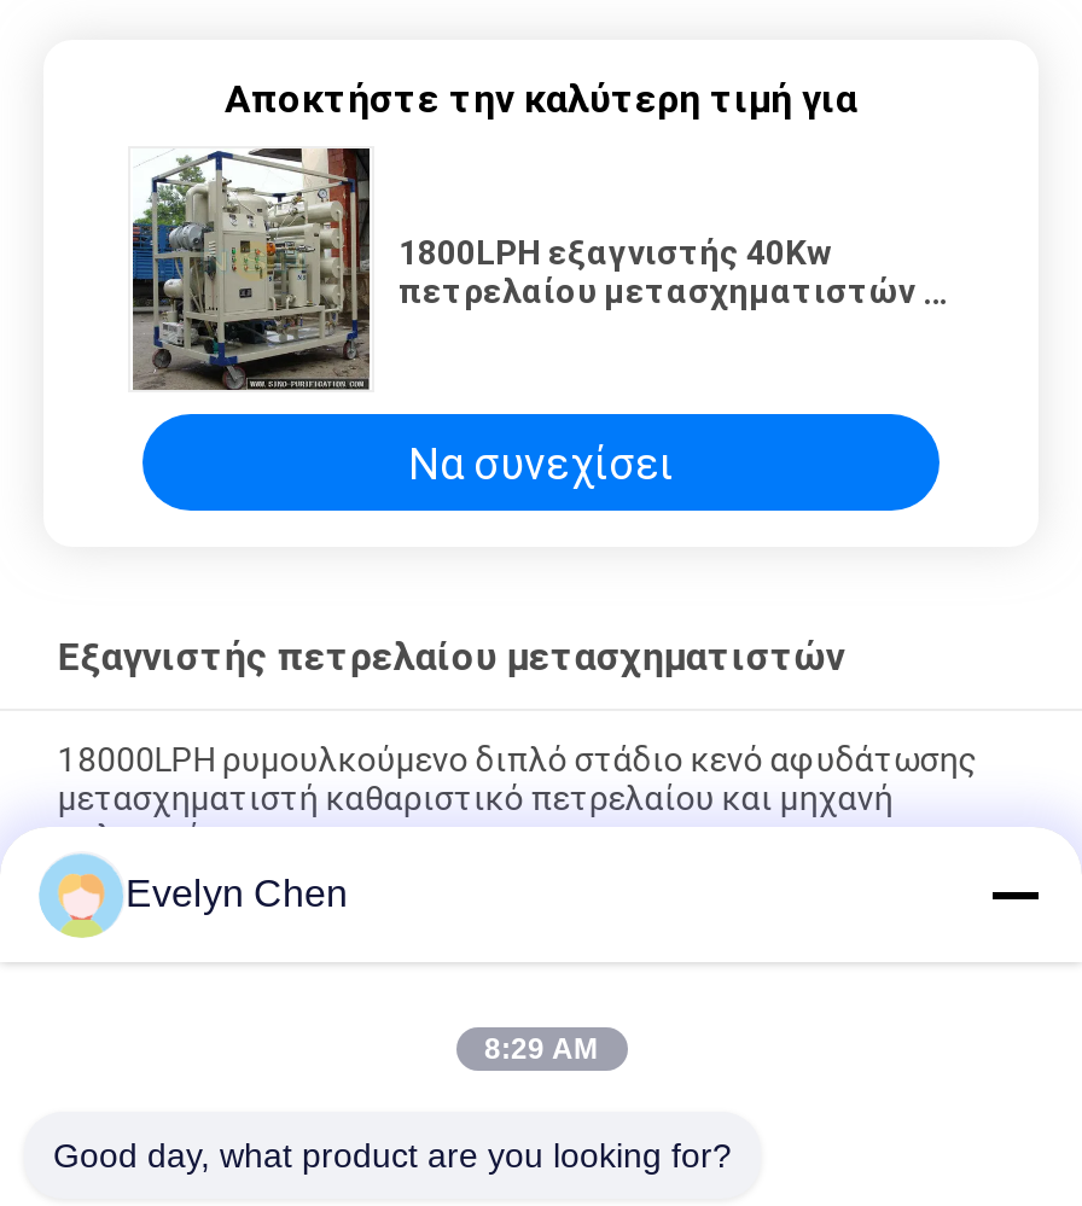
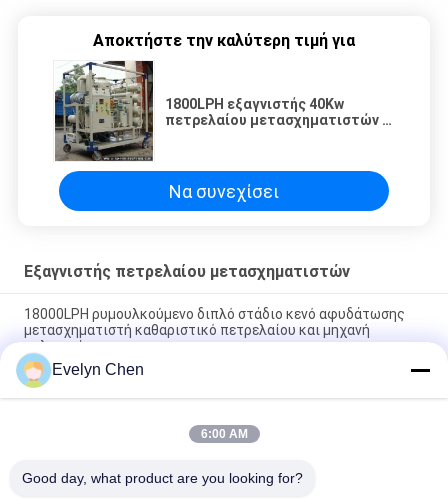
[484,1032,598,1066] 8:29 AM -> [200,427,247,441] 6:00 AM

